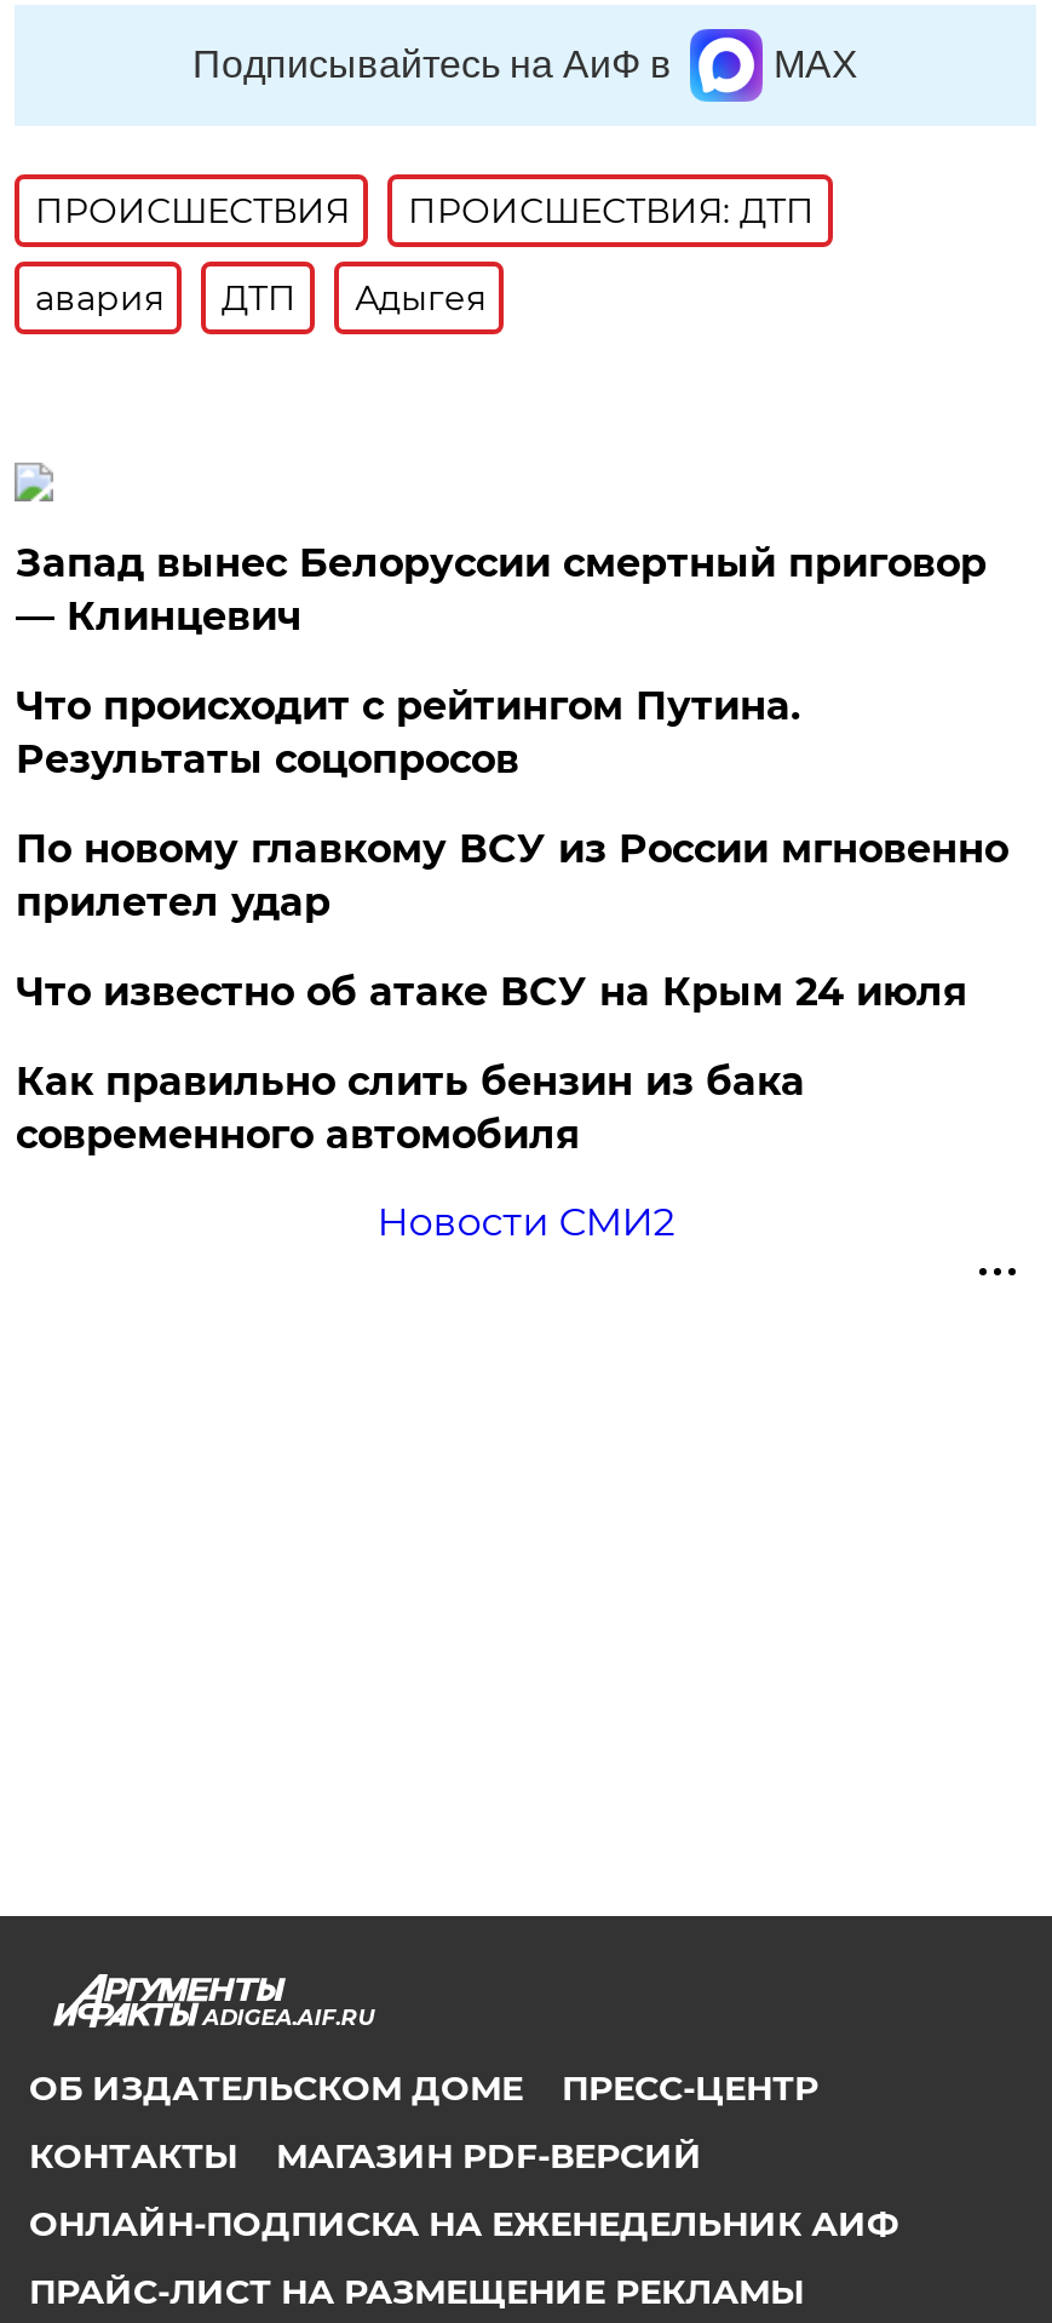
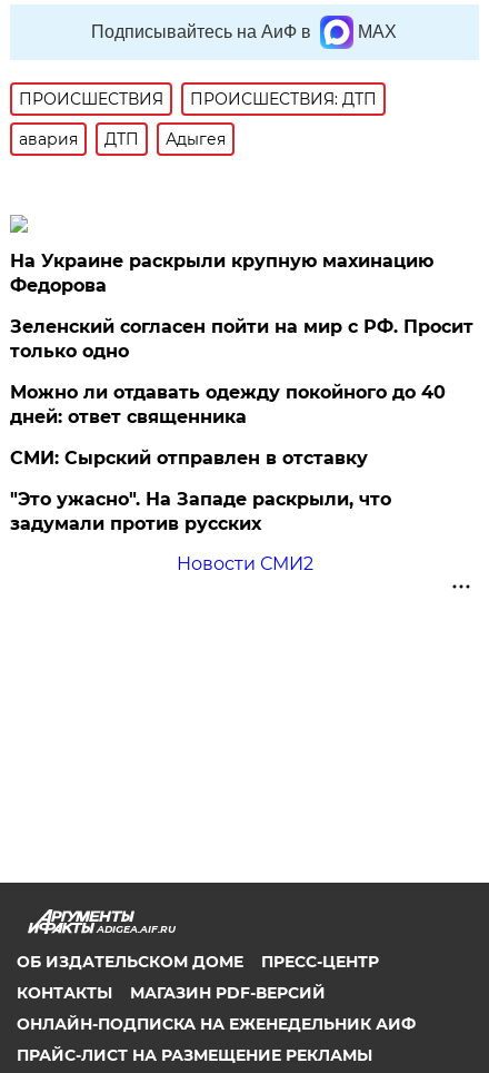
[15,540,986,639] Запад вынес Белоруссии смертный приговор | — Клинцевич -> [10,250,434,296] На Украине раскрыли крупную махинацию | Федорова
[15,683,800,782] Что происходит с рейтингом Путина. | Результаты соцопросов -> [10,316,474,362] Зеленский согласен пойти на мир с РФ. Просит | только одно
[15,826,1008,925] По новому главкому ВСУ из России мгновенно | прилетел удар -> [10,382,446,427] Можно ли отдавать одежду покойного до 40 | дней: ответ священника
[15,969,967,1015] Что известно об атаке ВСУ на Крым 24 июля -> [10,447,368,469] СМИ: Сырский отправлен в отставку
[15,1059,805,1158] Как правильно слить бензин из бака | современного автомобиля -> [10,489,392,534] "Это ужасно". На Западе раскрыли, что | задумали против русских

